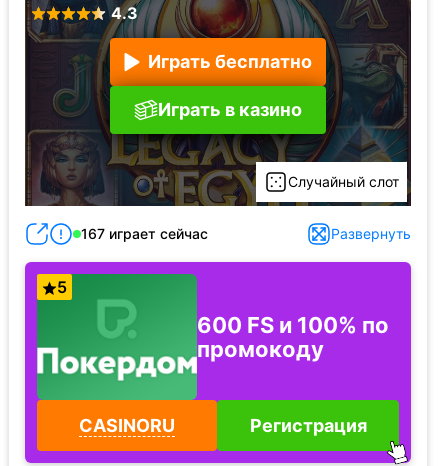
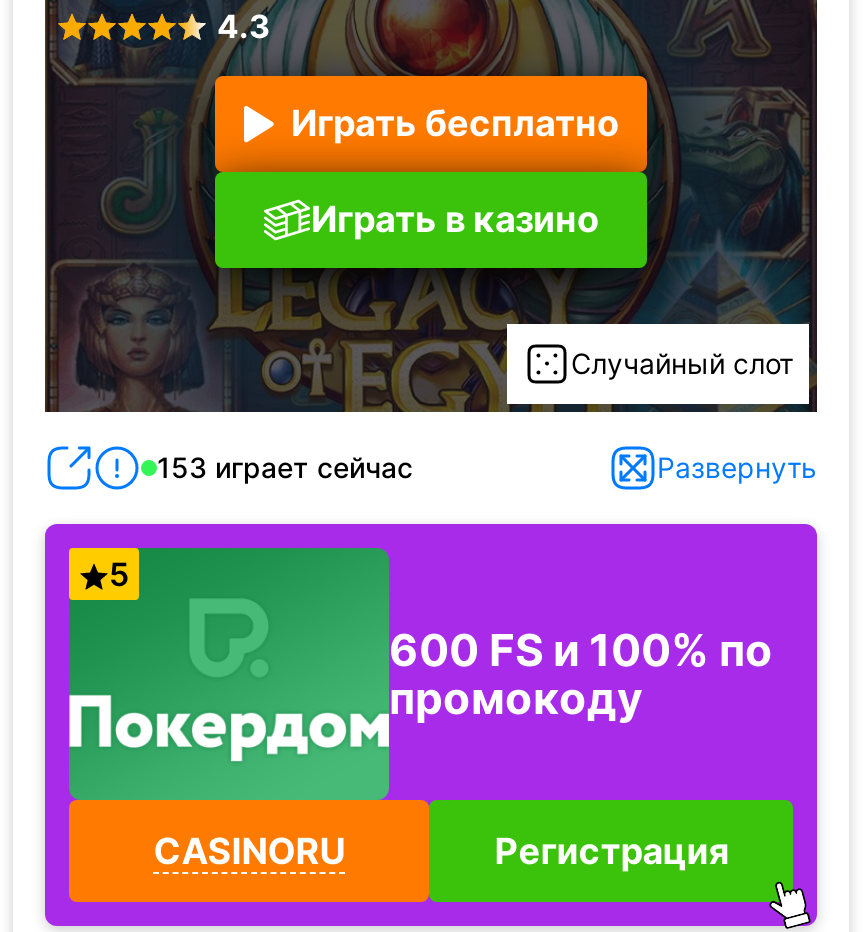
[81,225,208,242] 167 играет сейчас -> [157,451,413,485] 153 играет сейчас

